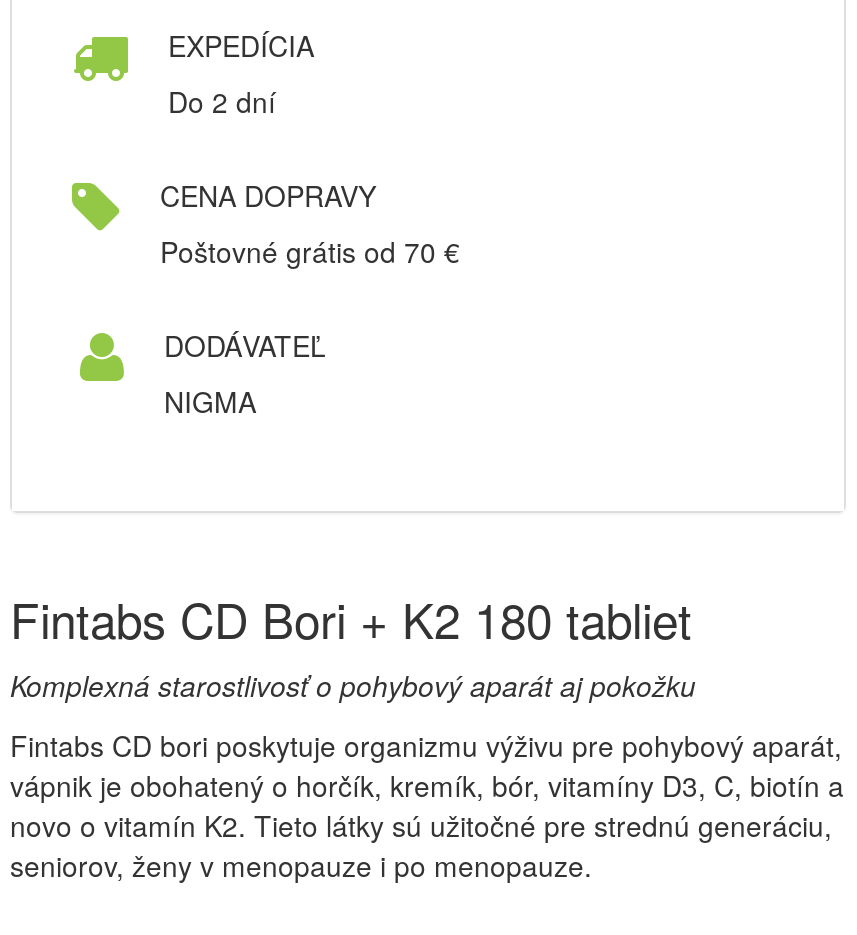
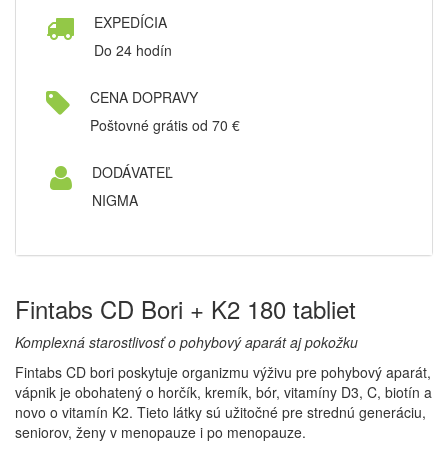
[168,81,276,121] Do 2 dní -> [94,40,172,60] Do 24 hodín

